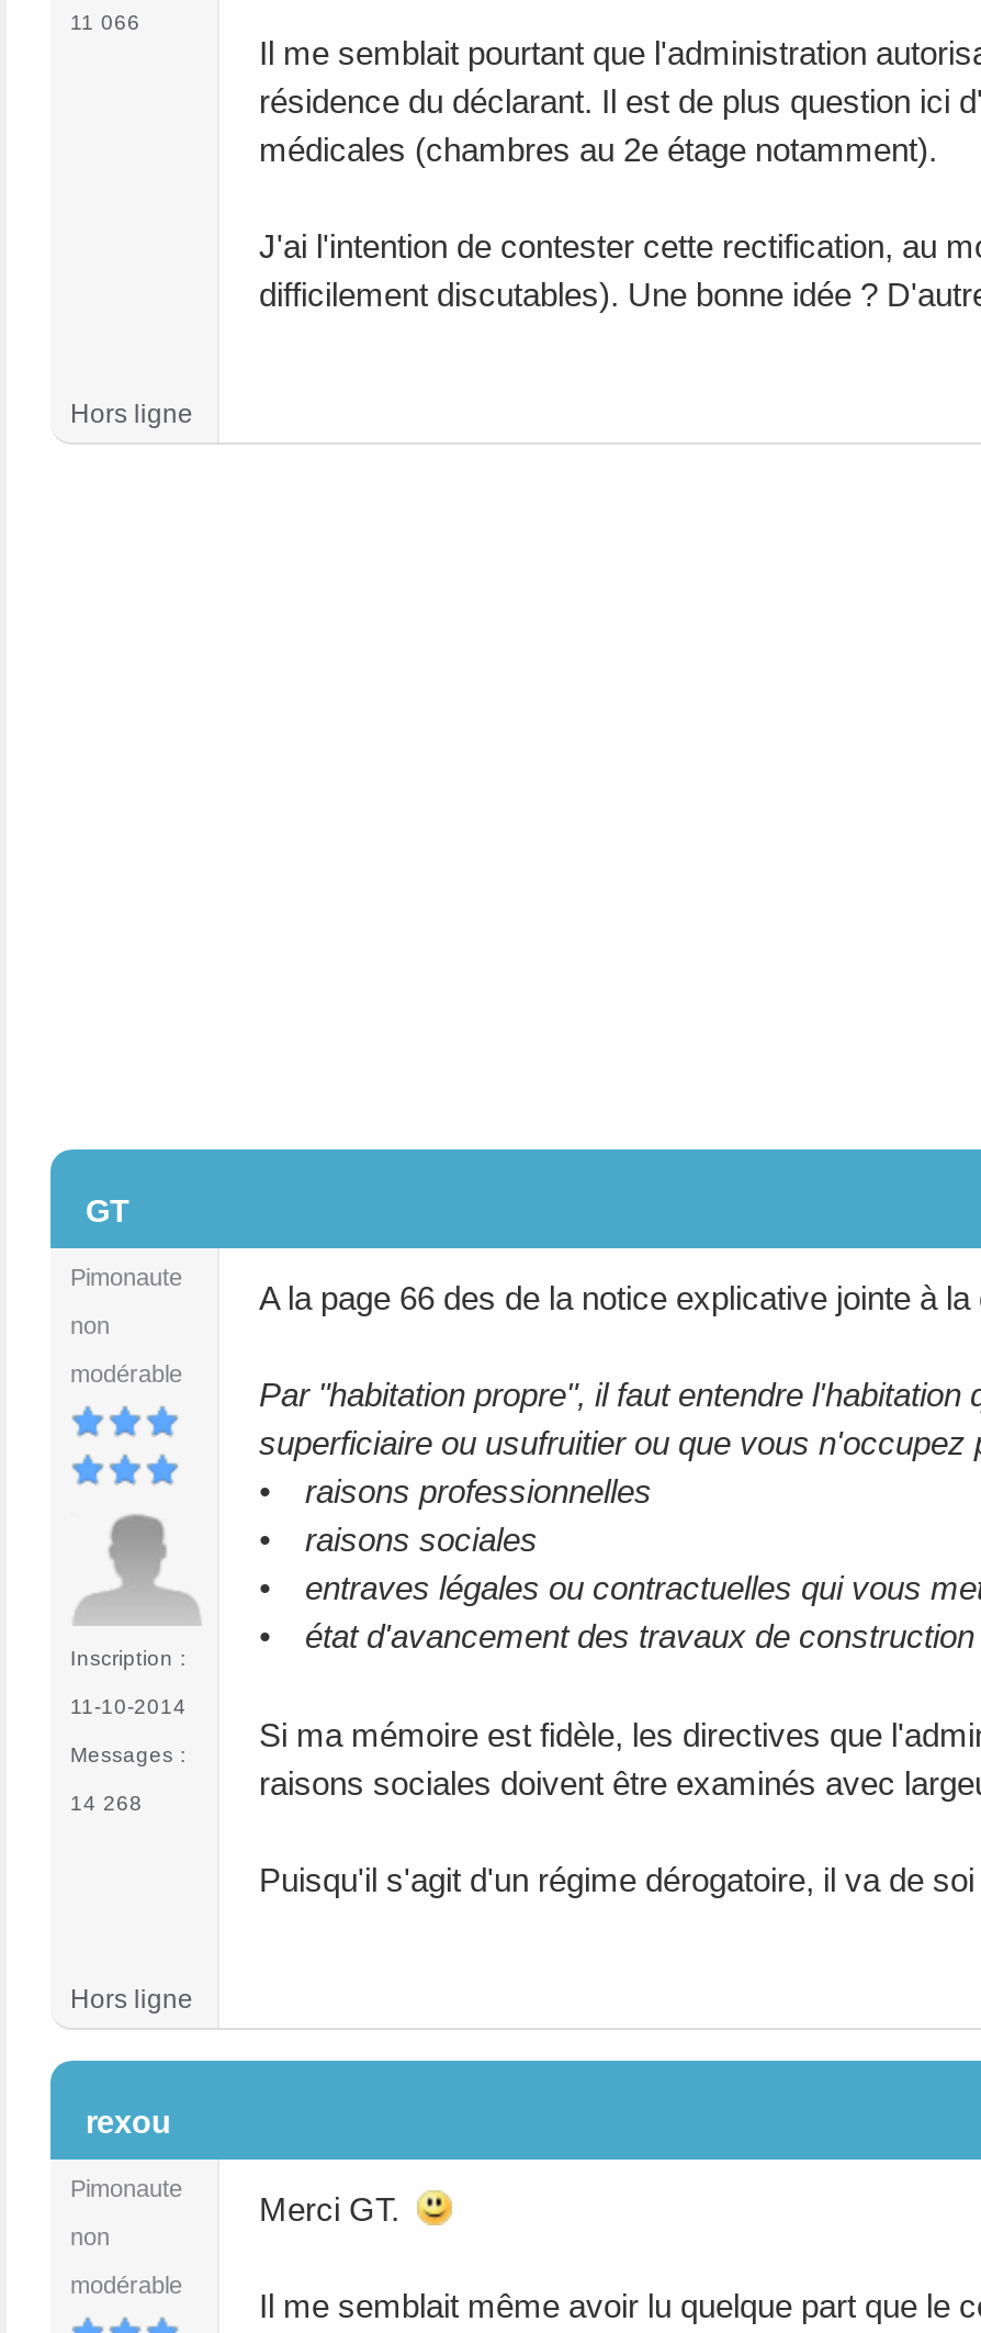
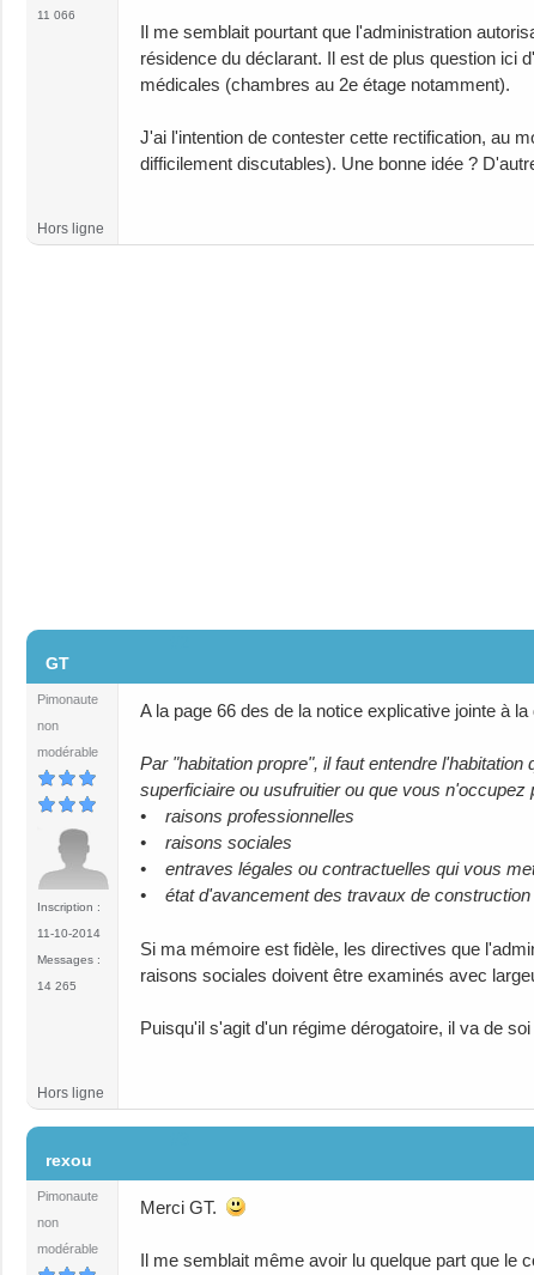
[70,1790,143,1814] 14 268 -> [37,979,77,992] 14 265

